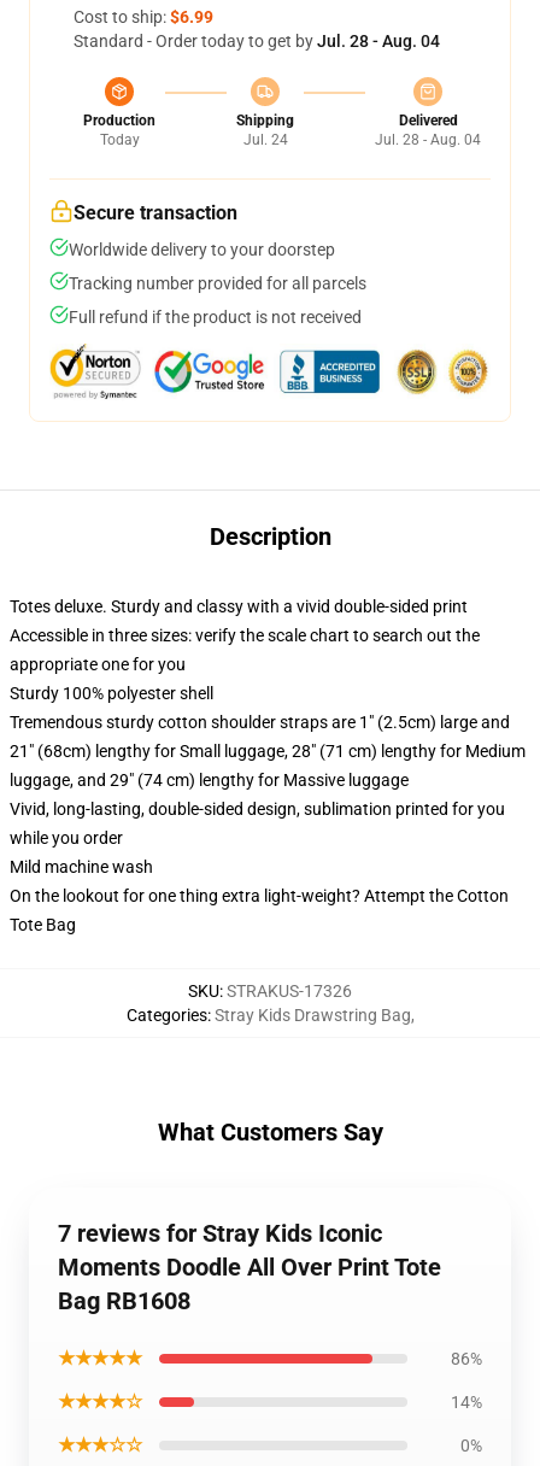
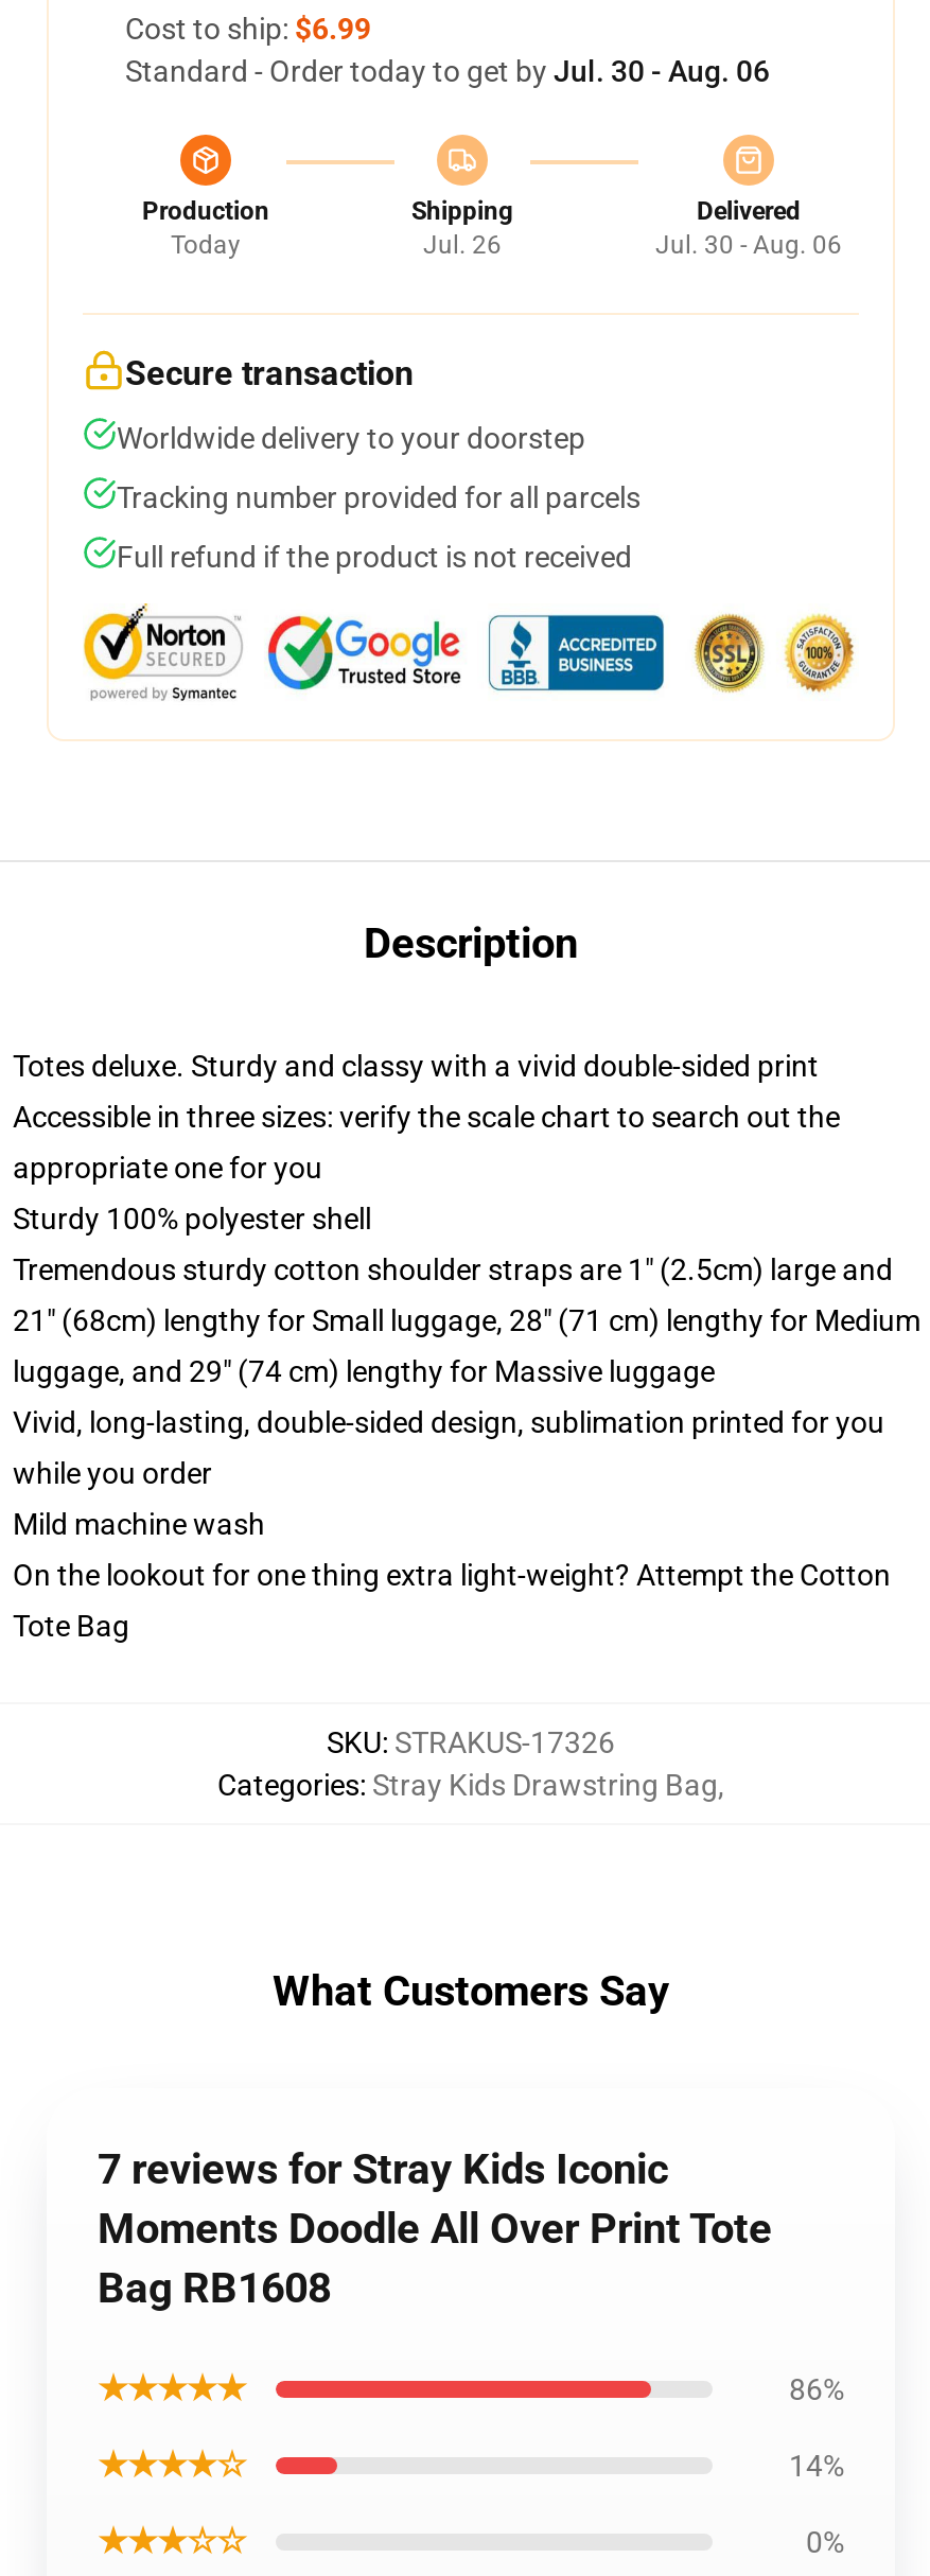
[74,31,440,51] Standard - Order today to get by Jul. 28 - Aug. 04 -> [125,54,770,88] Standard - Order today to get by Jul. 30 - Aug. 06
[243,131,287,148] Jul. 24 -> [423,230,502,260] Jul. 26
[375,131,481,148] Jul. 28 - Aug. 04 -> [655,230,842,260] Jul. 30 - Aug. 06

